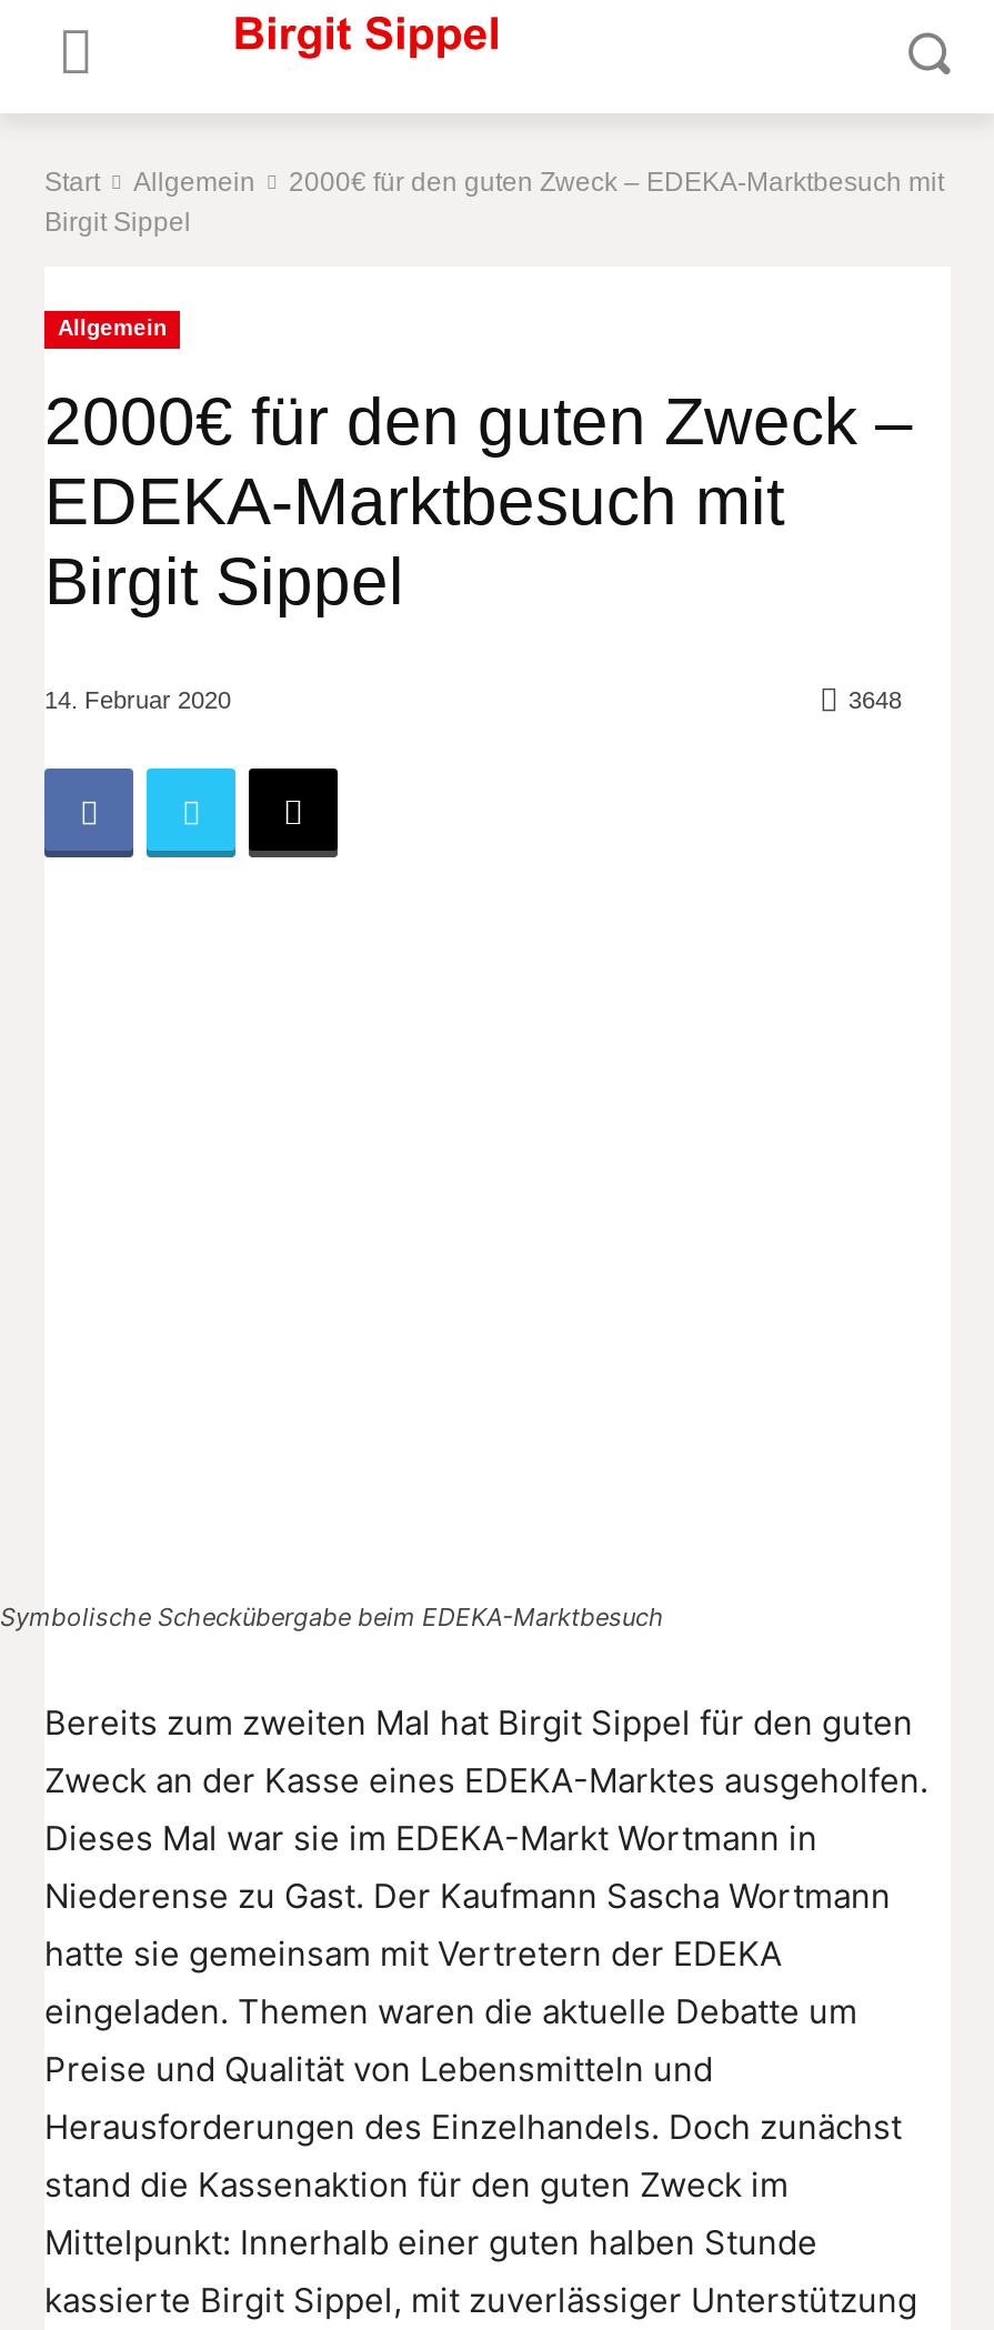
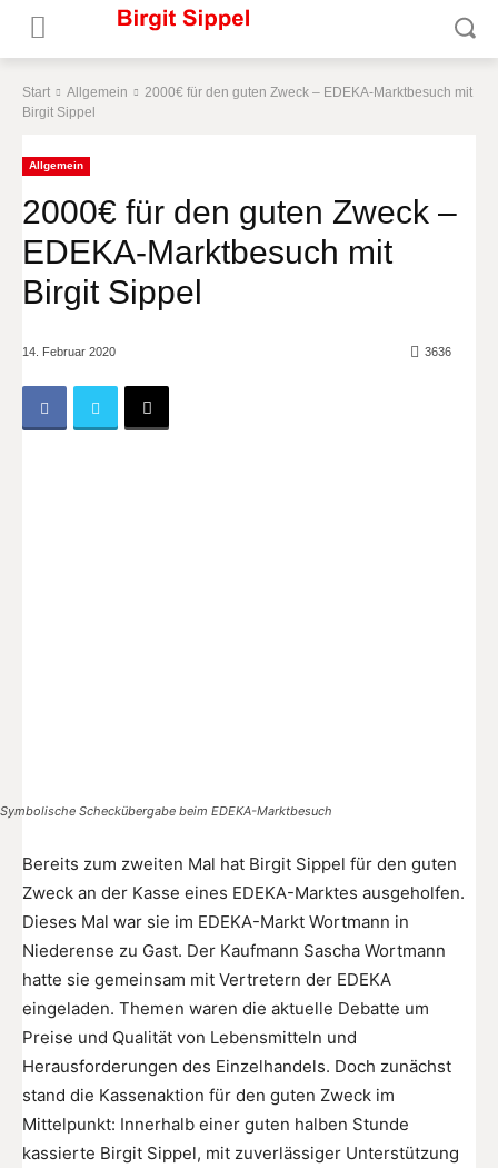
[849,687,902,713] 3648 -> [425,345,451,358] 3636

